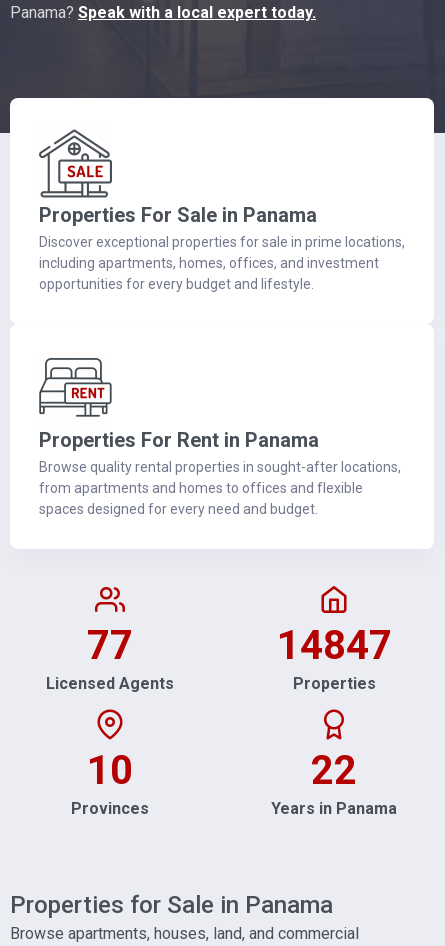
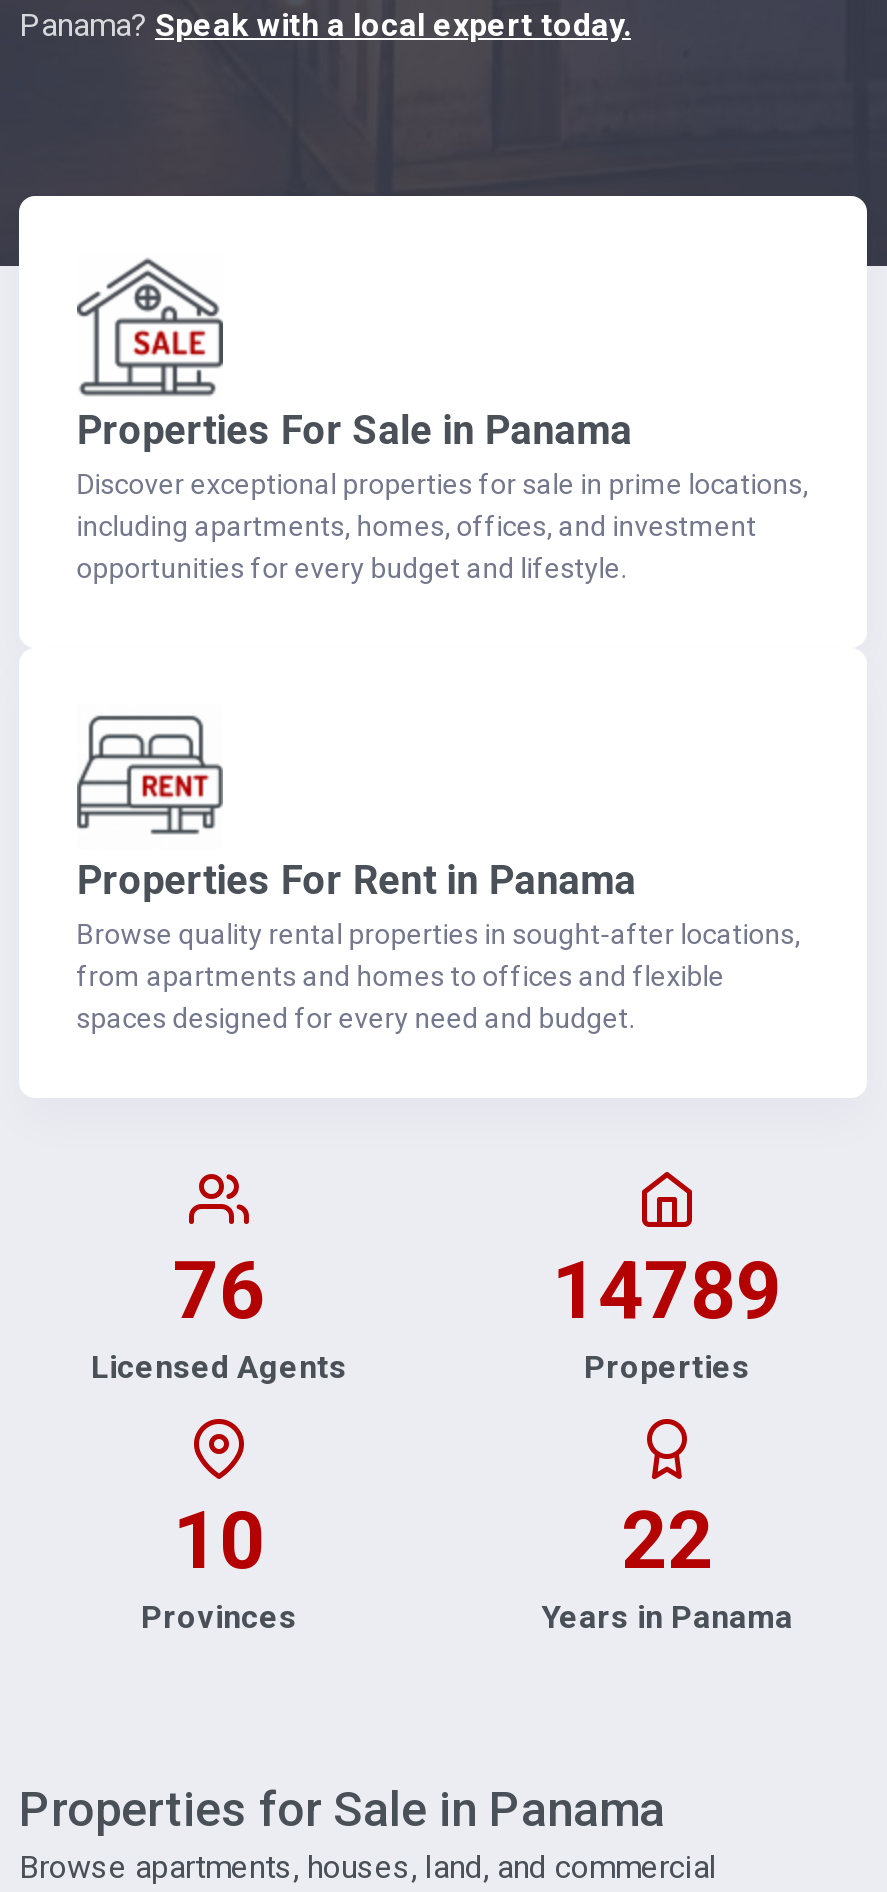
[87,622,133,669] 77 -> [173,1245,265,1339] 76
[276,622,391,669] 14847 -> [552,1245,782,1339] 14789

